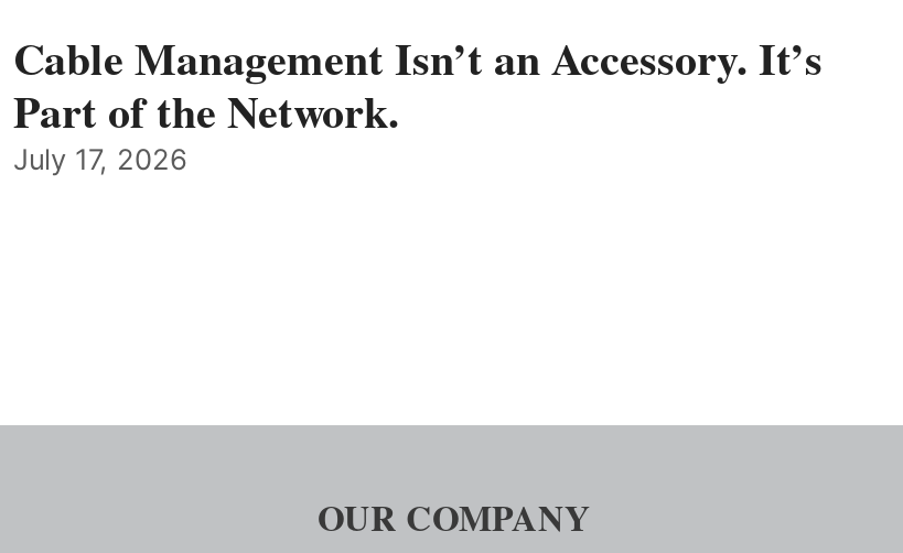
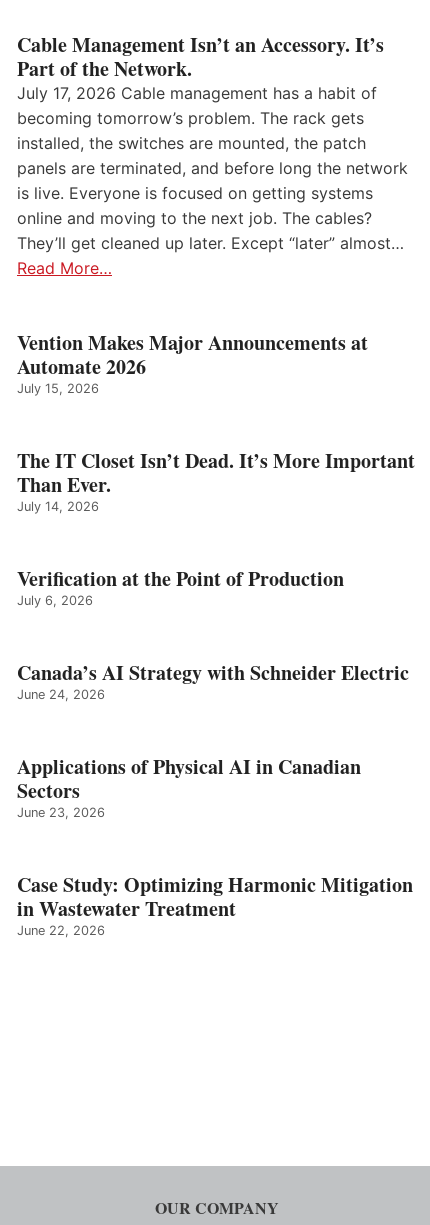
[13,144,187,177] July 17, 2026 -> [17,83,415,938] July 17, 2026 Cable management has a habit of | becoming tomorrow’s problem. The rack gets | installed, the switches are mounted, the patch | panels are terminated, and before long the network | is live. Everyone is focused on getting systems | online and moving to the next job. The cables? | They’ll get cleaned up later. Except “later” almost… | Read More… | Vention Makes Major Announcements at | Automate 2026 | July 15, 2026 | The IT Closet Isn’t Dead. It’s More Important | Than Ever. | July 14, 2026 | Verification at the Point of Production | July 6, 2026 | Canada’s AI Strategy with Schneider Electric | June 24, 2026 | Applications of Physical AI in Canadian | Sectors | June 23, 2026 | Case Study: Optimizing Harmonic Mitigation | in Wastewater Treatment | June 22, 2026

